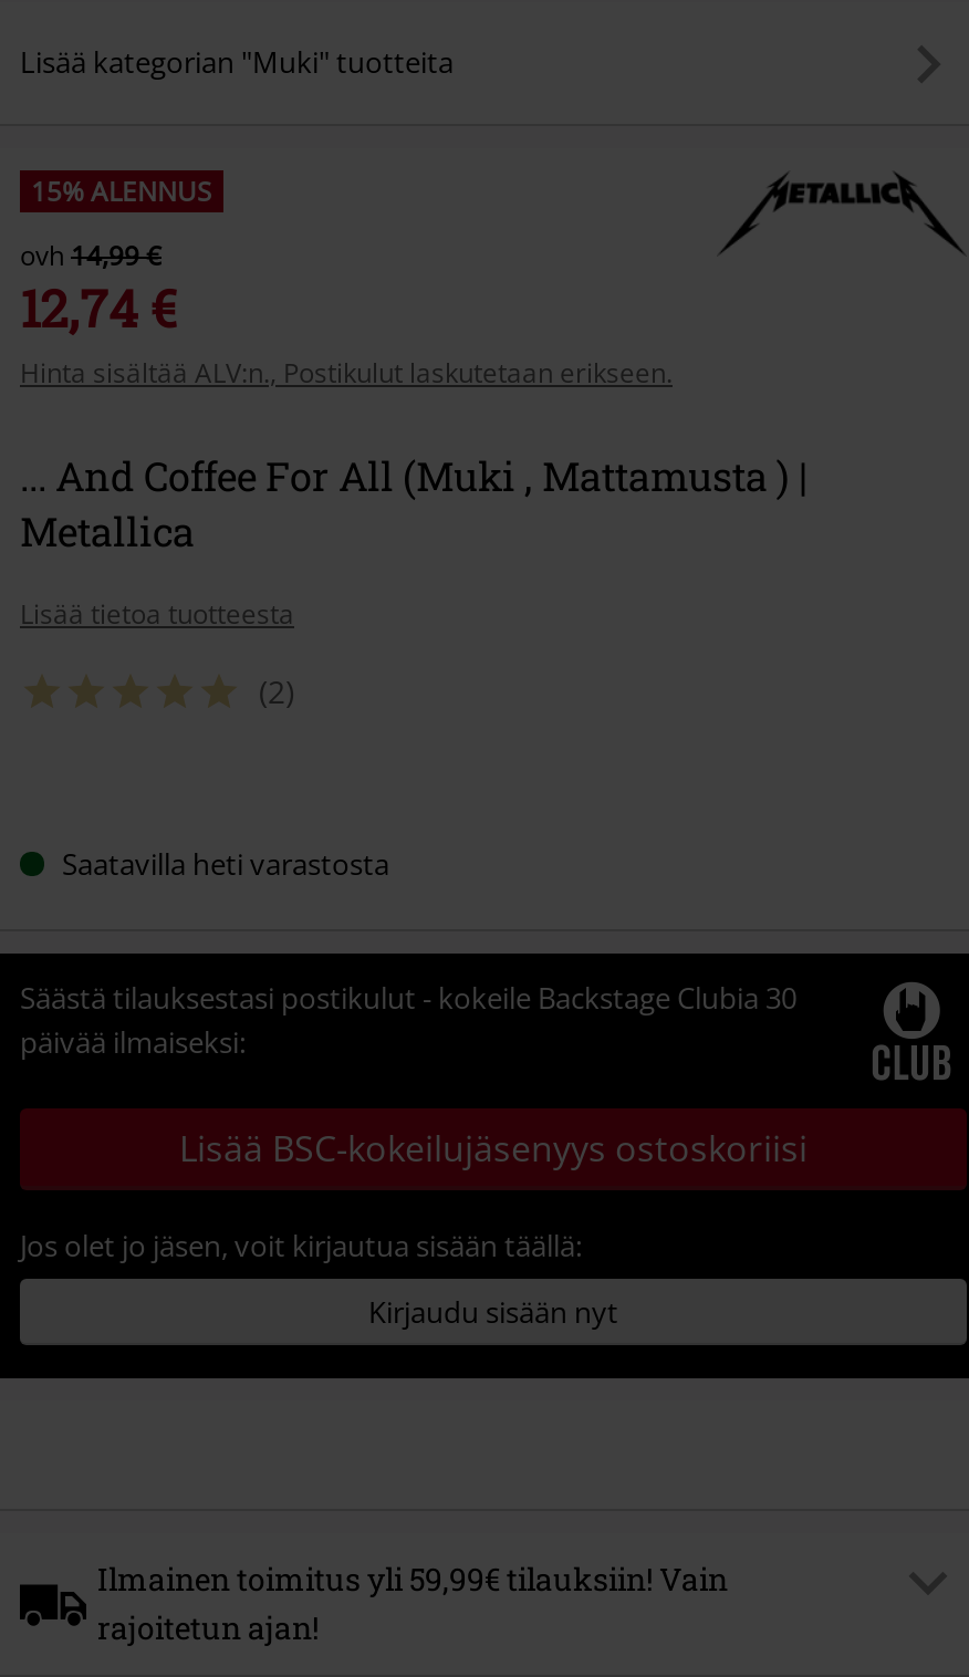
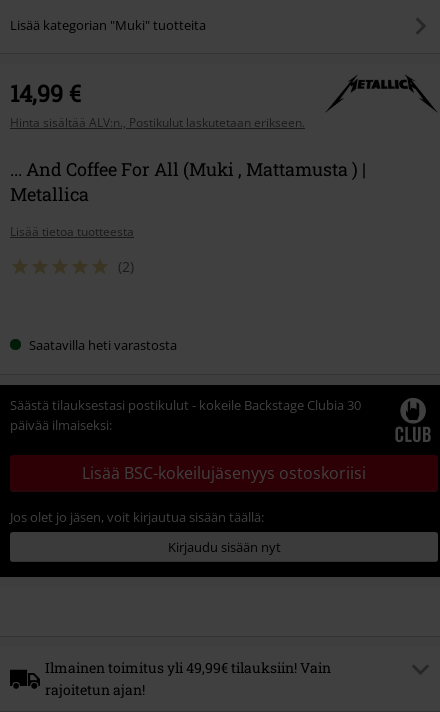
[20,172,212,340] 15% ALENNUS | ovh 14,99 € | 12,74 € -> [10,78,81,108] 14,99 €
[97,1558,728,1600] Ilmainen toimitus yli 59,99€ tilauksiin! Vain -> [45,658,331,677] Ilmainen toimitus yli 49,99€ tilauksiin! Vain

